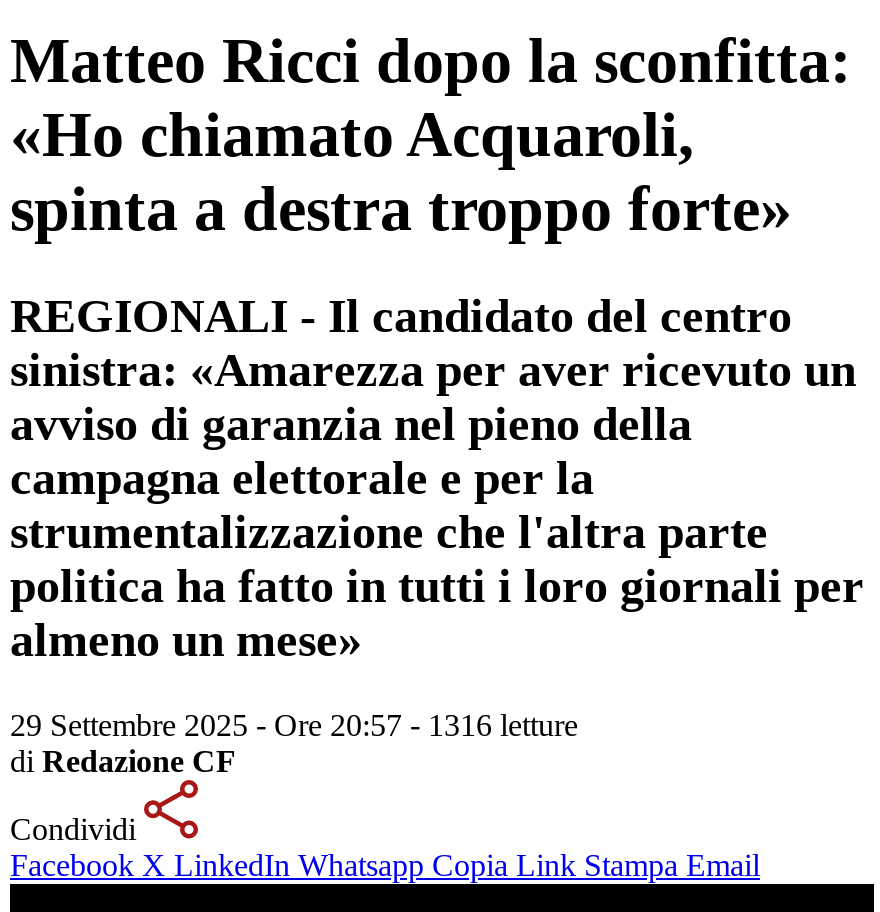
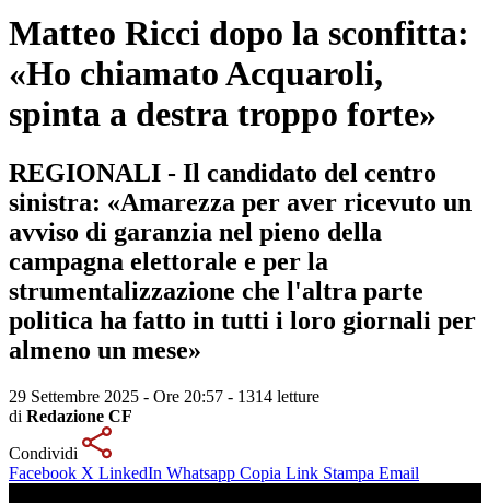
[10,708,578,742] 29 Settembre 2025 - Ore 20:57 - 1316 letture -> [9,387,319,405] 29 Settembre 2025 - Ore 20:57 - 1314 letture

